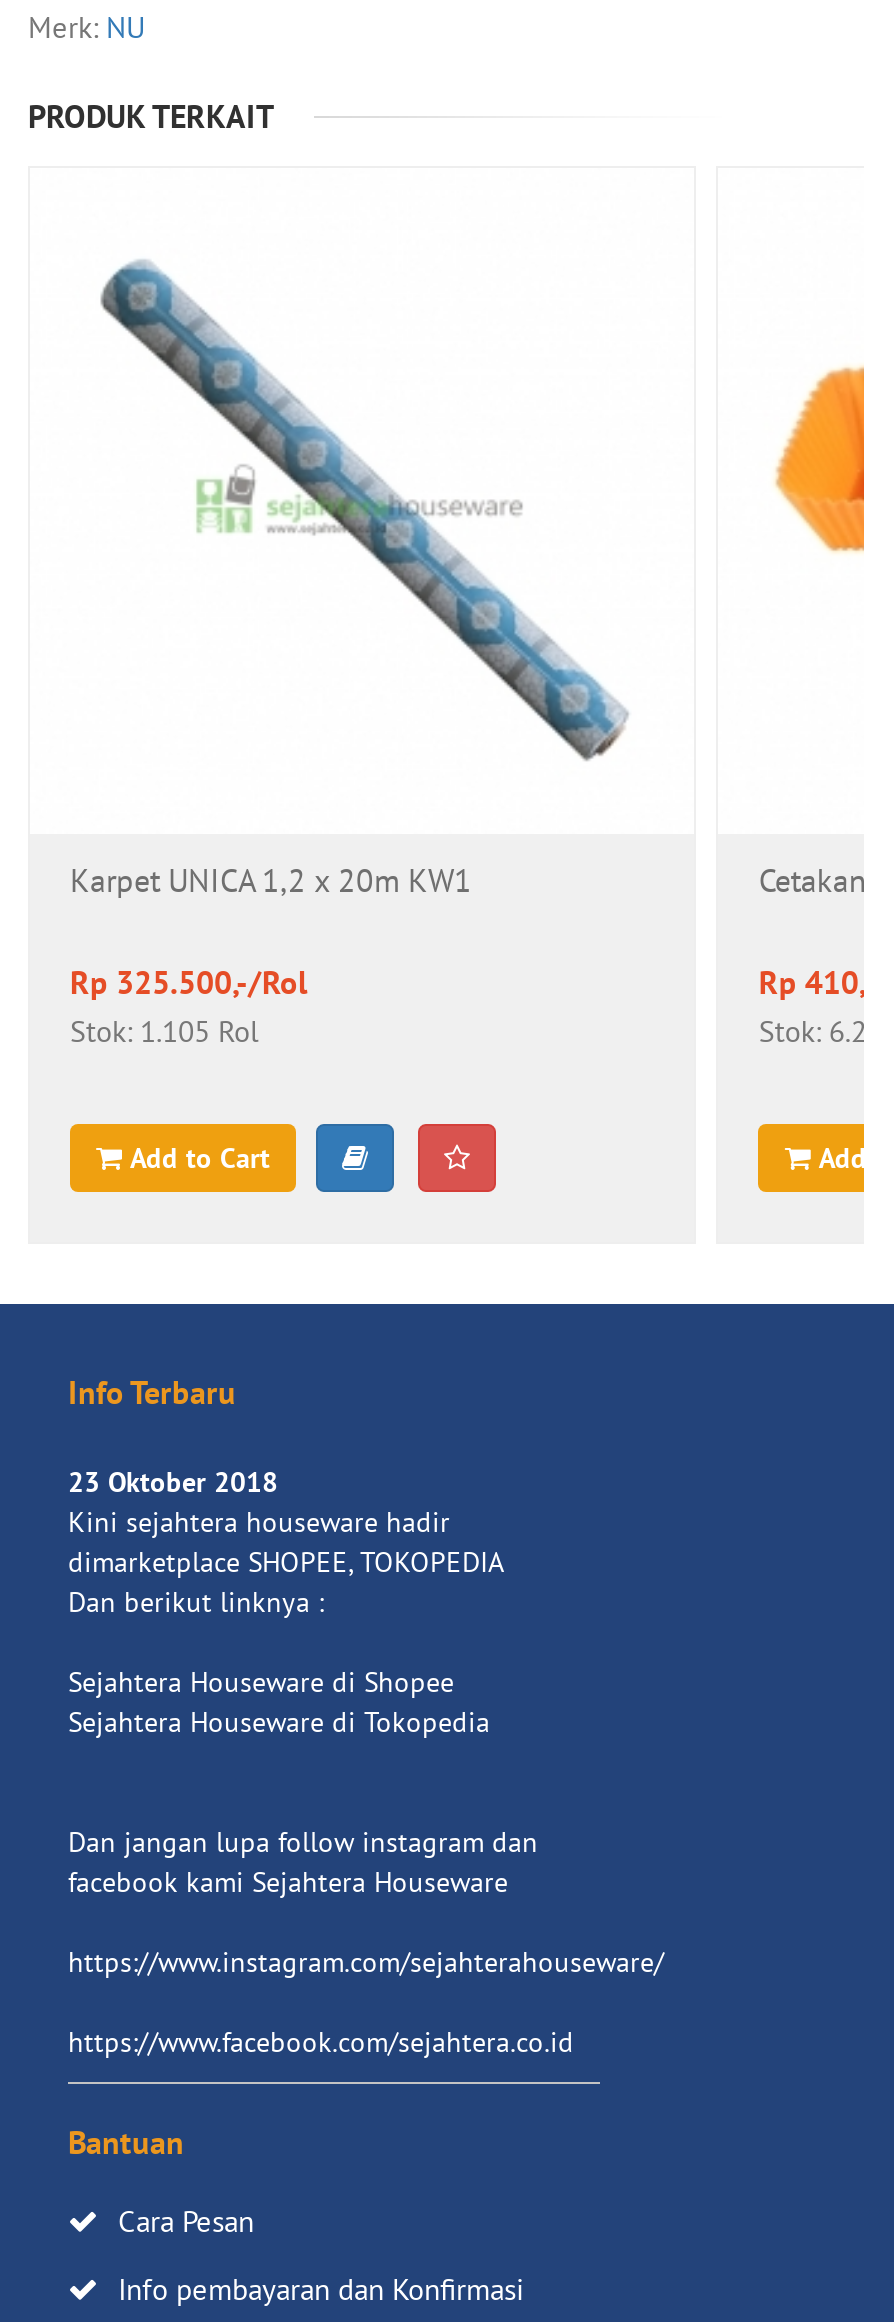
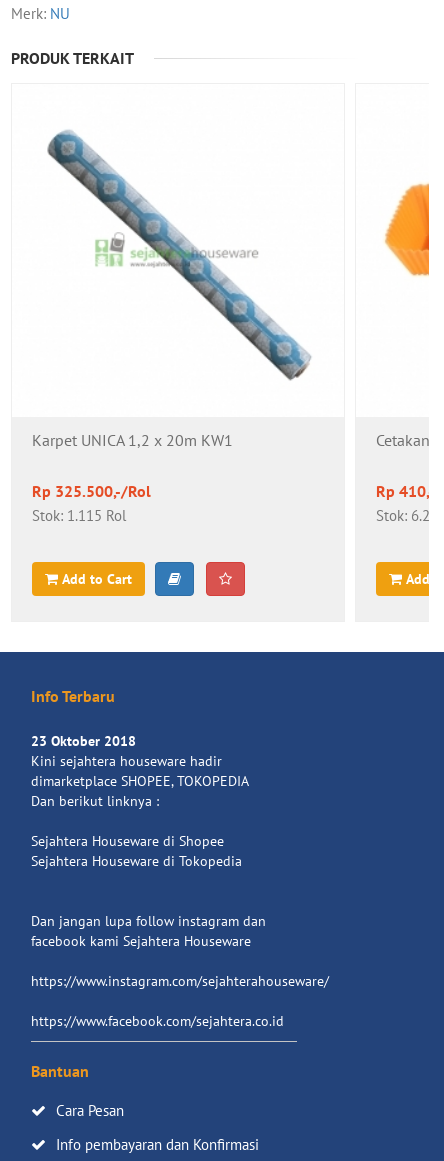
[70,1012,258,1050] Stok: 1.105 Rol -> [32,506,126,525] Stok: 1.115 Rol

